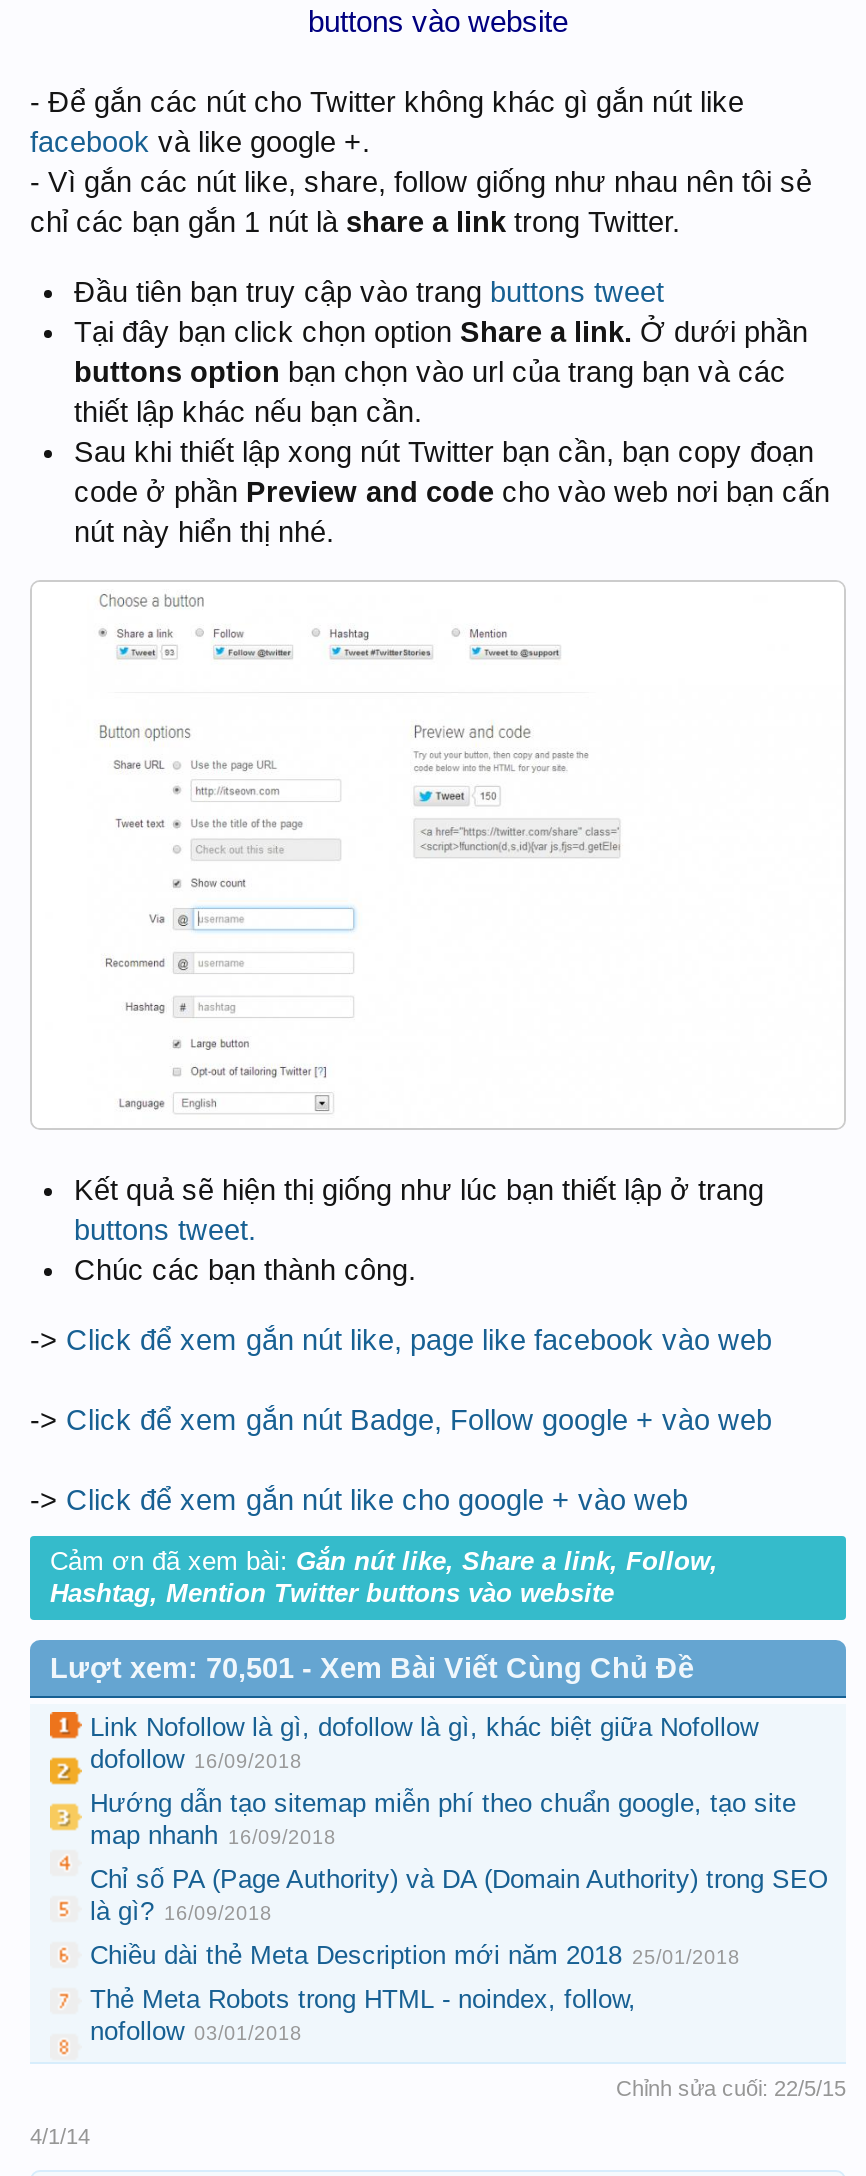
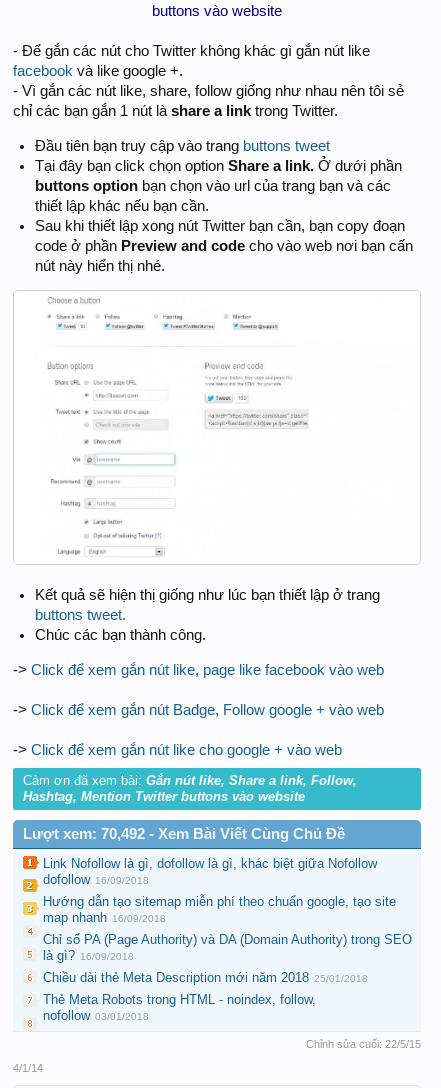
[50,1651,694,1683] Lượt xem: 70,501 - Xem Bài Viết Cùng Chủ Đề -> [23,826,345,842] Lượt xem: 70,492 - Xem Bài Viết Cùng Chủ Đề

